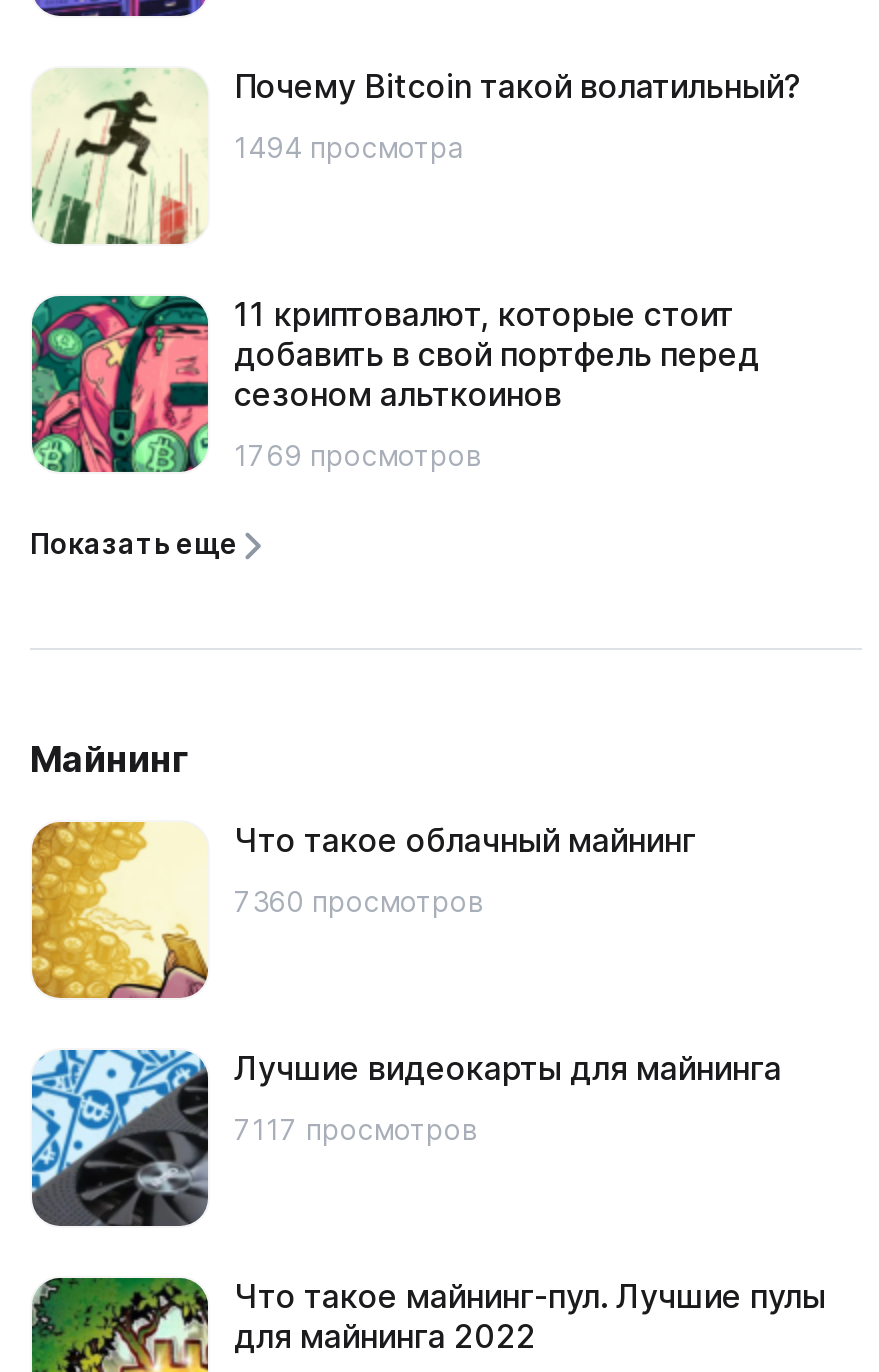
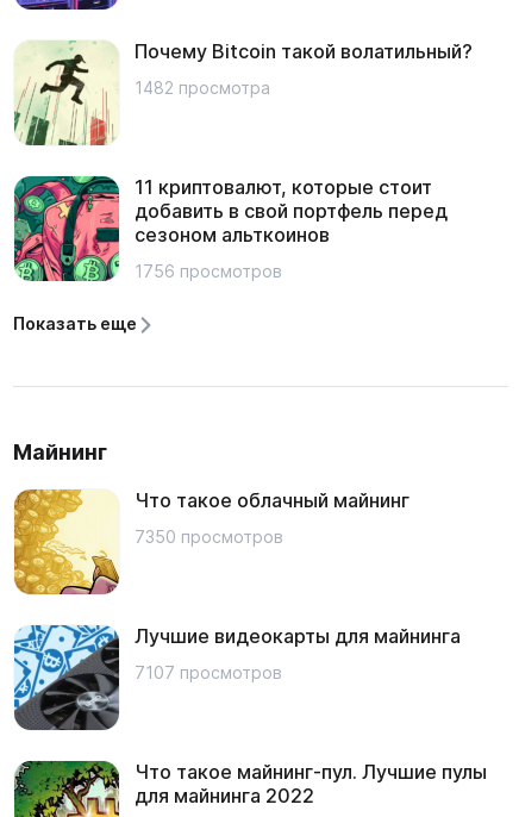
[234,130,464,164] 1494 просмотра -> [135,77,270,98] 1482 просмотра
[234,438,482,472] 1769 просмотров -> [135,261,282,281] 1756 просмотров
[234,884,484,918] 7360 просмотров -> [135,526,283,547] 7350 просмотров
[234,1112,478,1146] 7117 просмотров -> [135,662,282,682] 7107 просмотров

